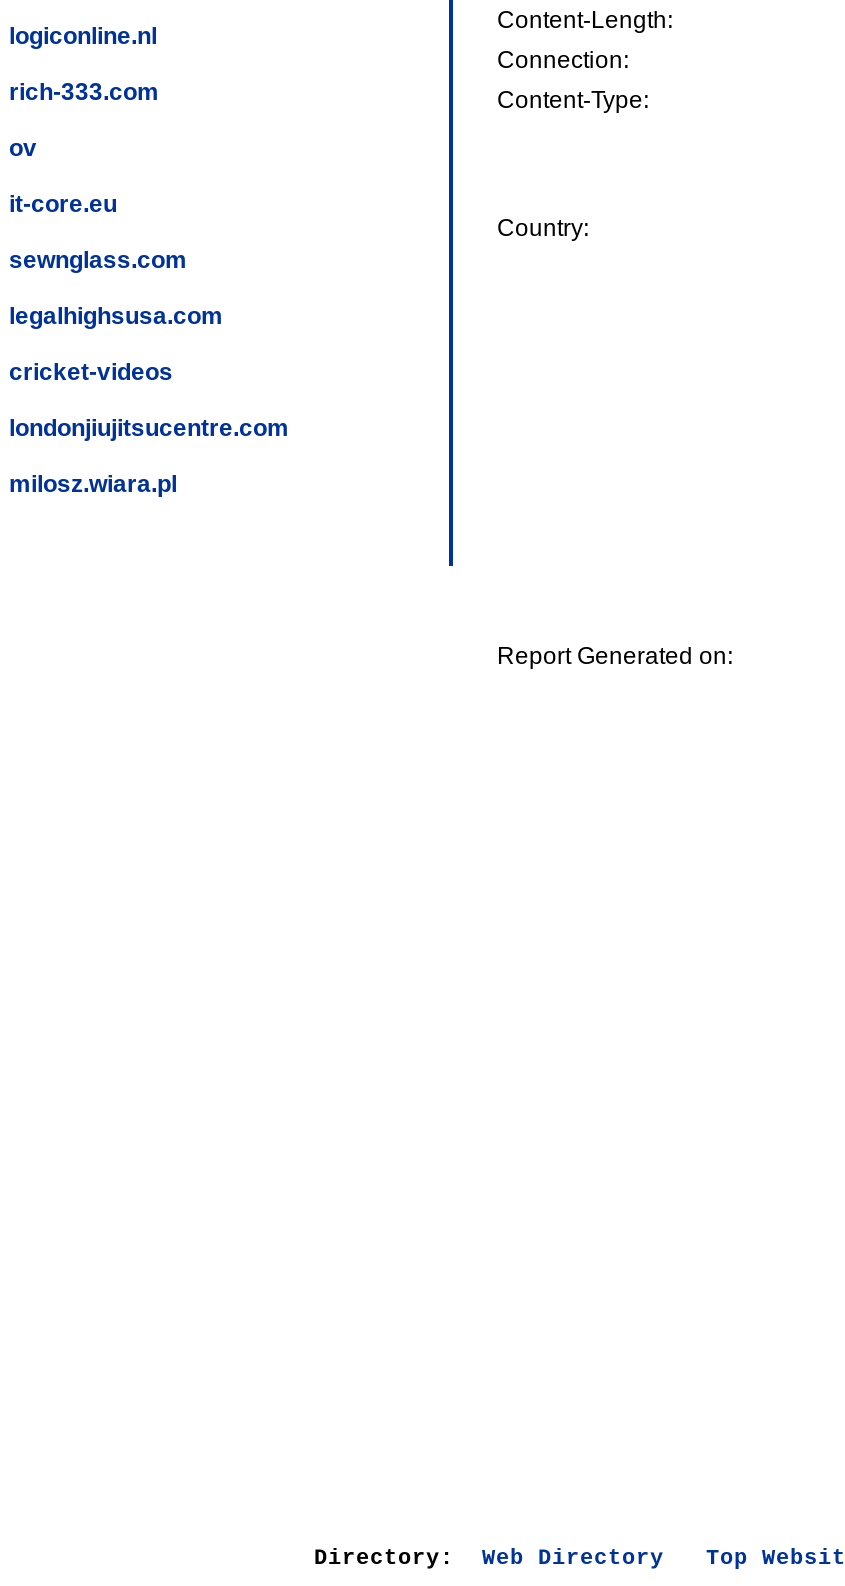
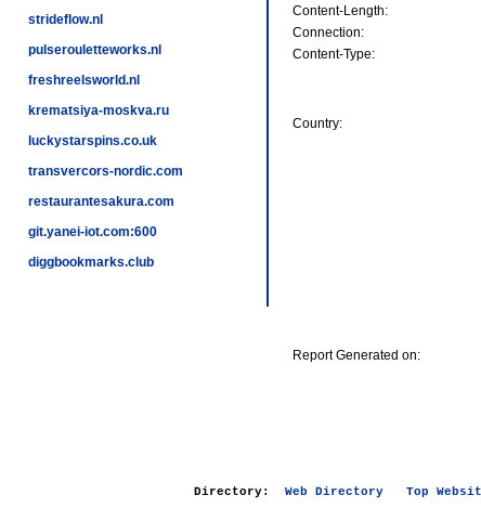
[9,22,157,50] logiconline.nl -> [28,12,103,27] strideflow.nl
[9,78,159,106] rich-333.com -> [28,42,161,57] pulserouletteworks.nl
[9,134,37,162] ov -> [28,73,140,88] freshreelsworld.nl
[9,190,117,218] it-core.eu -> [28,103,169,118] krematsiya-moskva.ru
[9,246,187,274] sewnglass.com -> [28,133,157,148] luckystarspins.co.uk
[9,302,223,330] legalhighsusa.com -> [28,164,183,179] transvercors-nordic.com
[9,358,173,386] cricket-videos -> [28,194,174,209] restaurantesakura.com
[9,414,289,442] londonjiujitsucentre.com -> [28,224,157,239] git.yanei-iot.com:600
[9,470,177,498] milosz.wiara.pl -> [28,255,154,270] diggbookmarks.club

